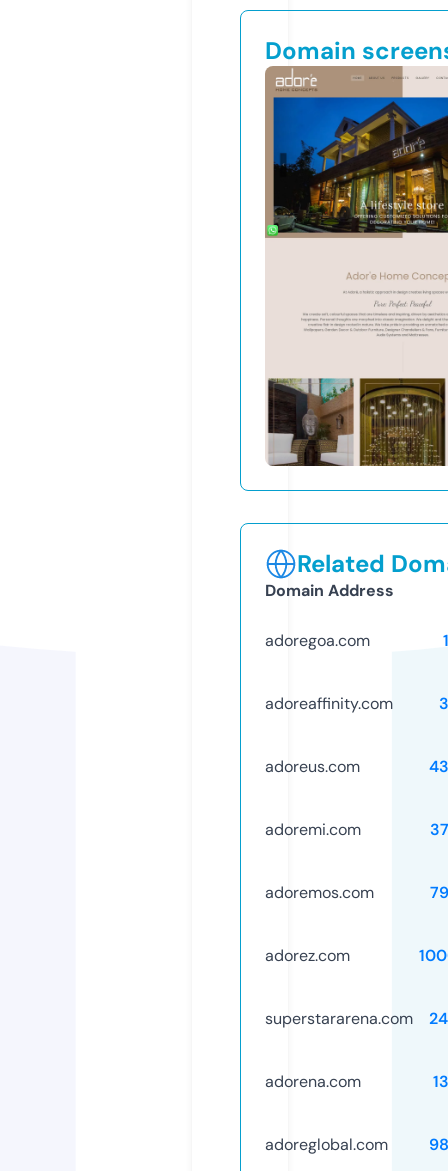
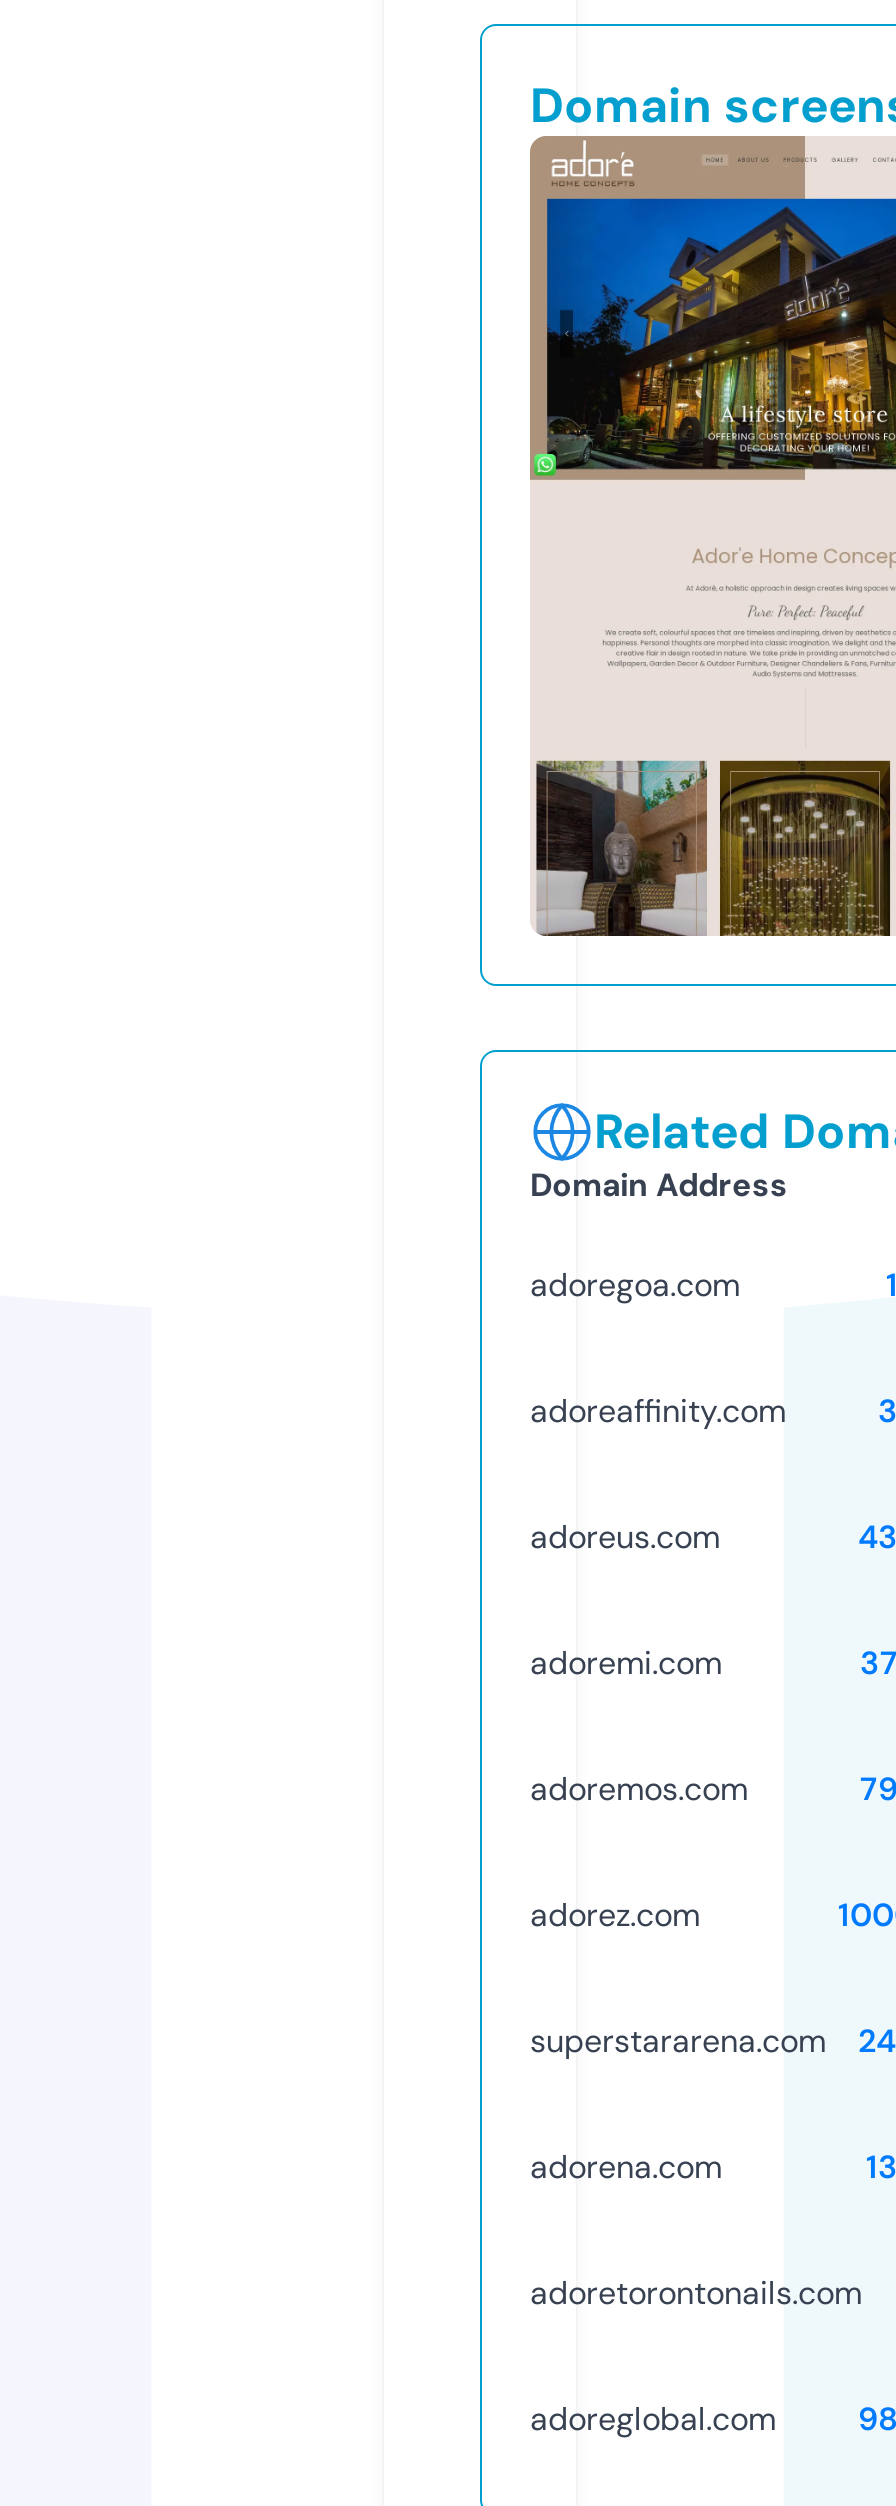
none -> [530,2272,862,2314] adoretorontonails.com

